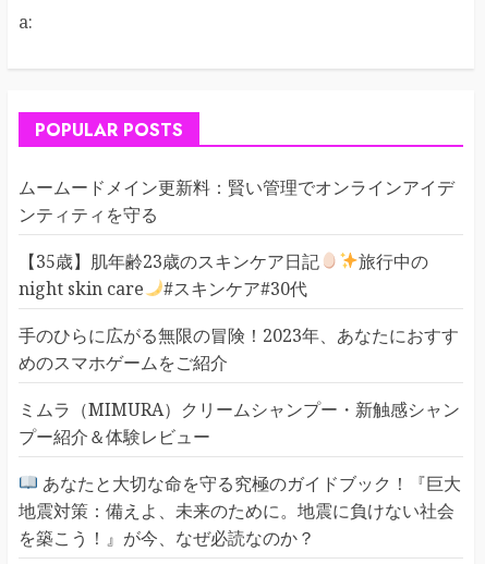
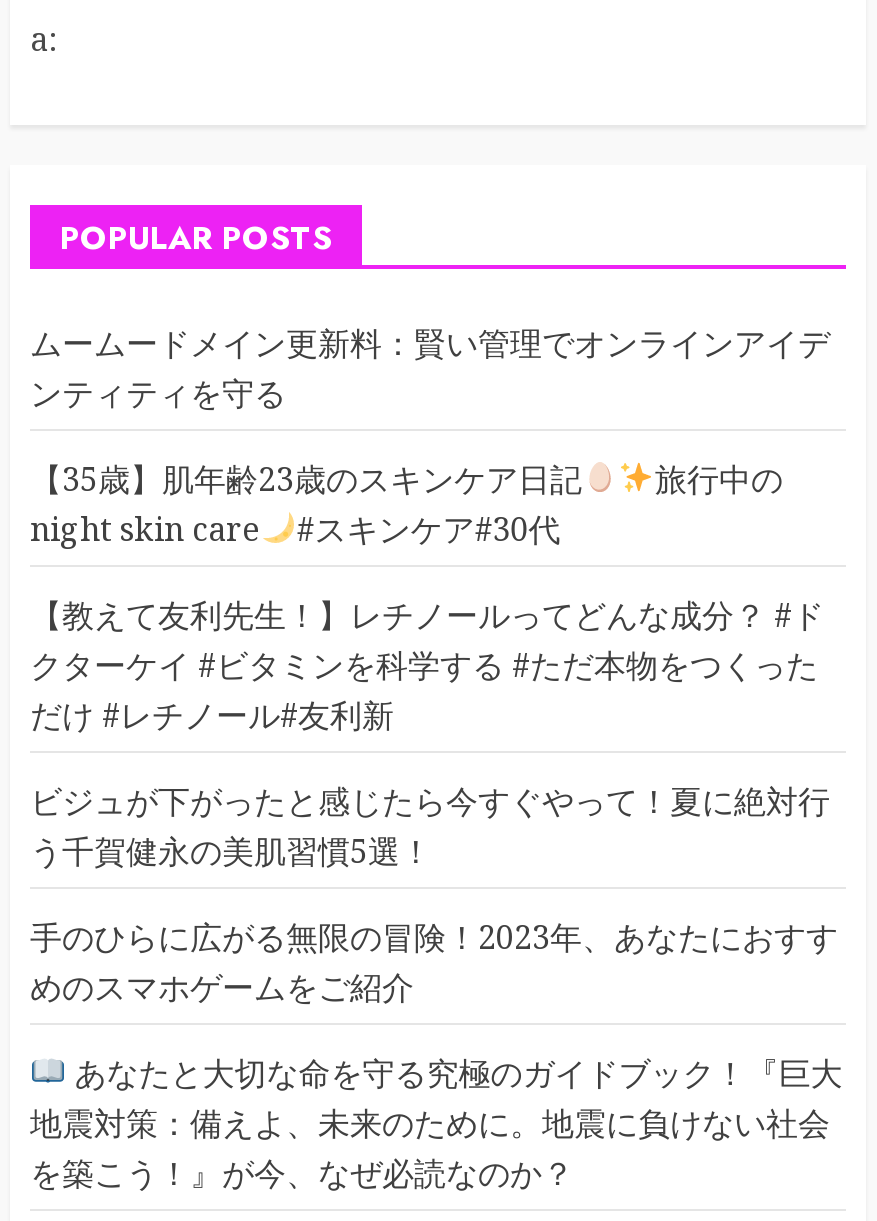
none -> [30,593,830,873] 【教えて友利先生！】レチノールってどんな成分？ #ド | クターケイ #ビタミンを科学する #ただ本物をつくった | だけ #レチノール#友利新 | ビジュが下がったと感じたら今すぐやって！夏に絶対行 | う千賀健永の美肌習慣5選！
moved [19,323,459,374] -> [30,915,838,1009]: 手のひらに広がる無限の冒険！2023年、あなたにおすす | めのスマホゲームをご紹介
[19,397,460,448] ミムラ（MIMURA）クリームシャンプー・新触感シャン | プー紹介＆体験レビュー -> none

